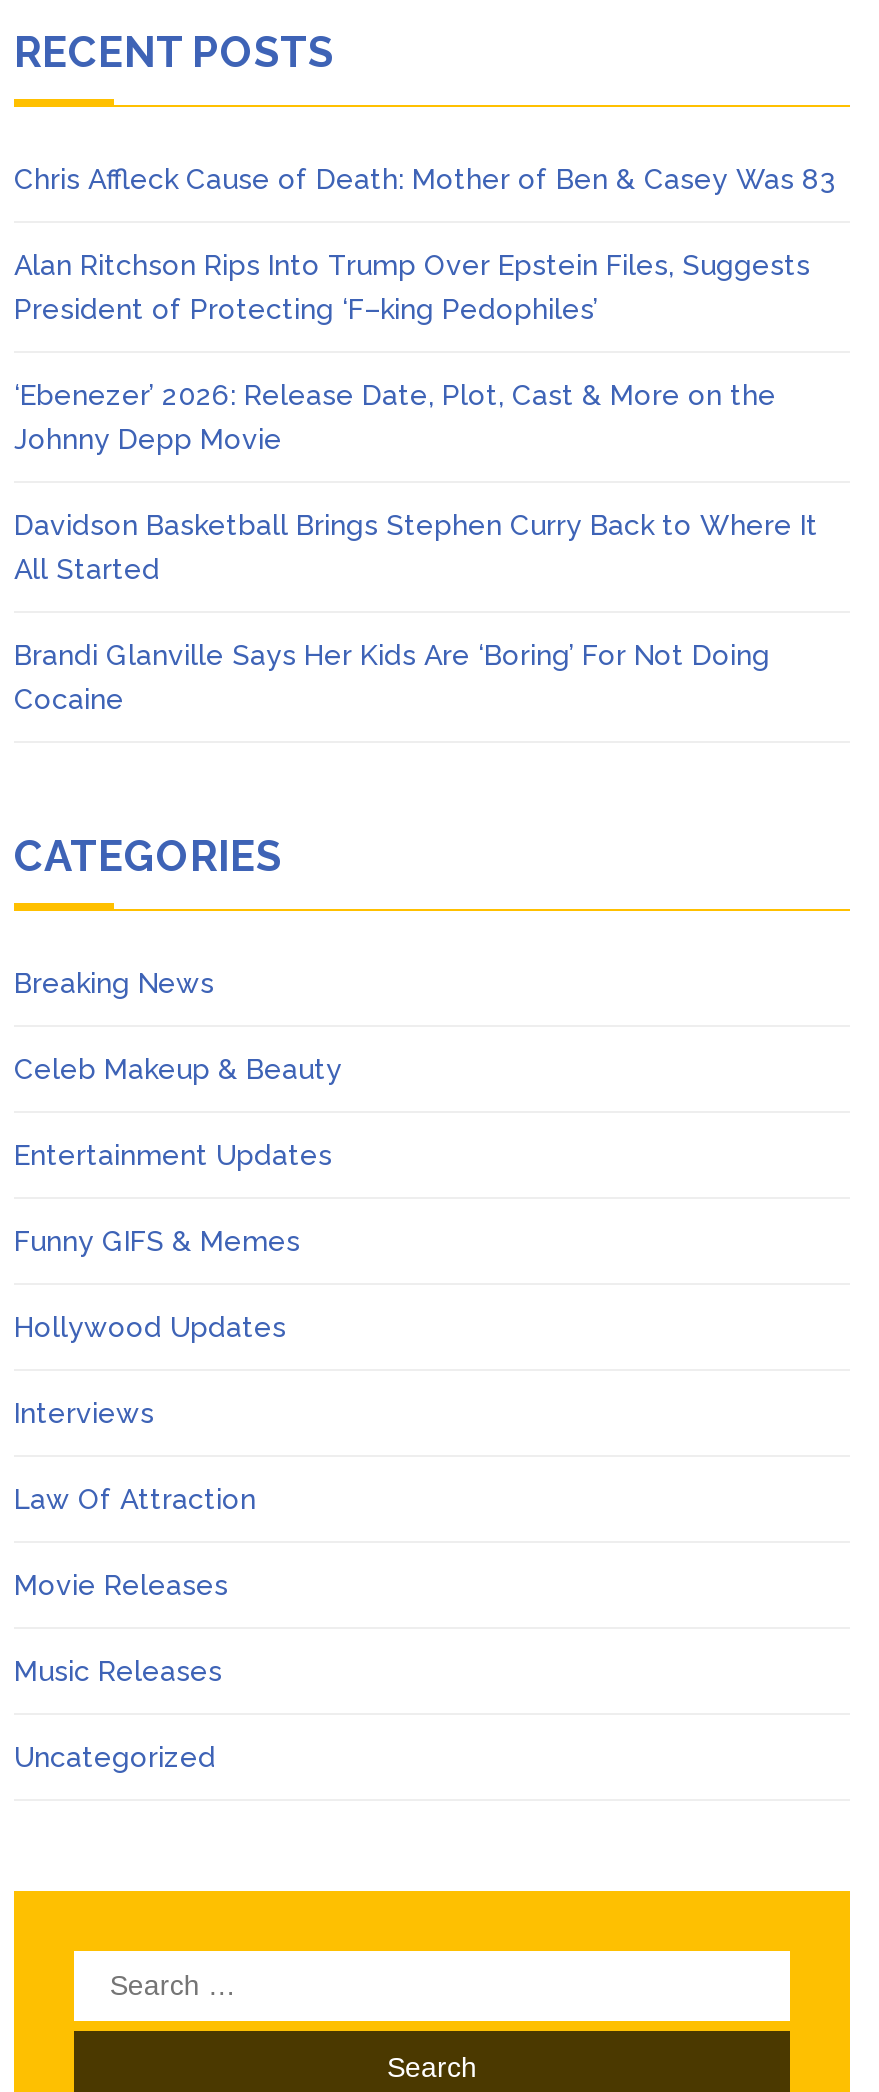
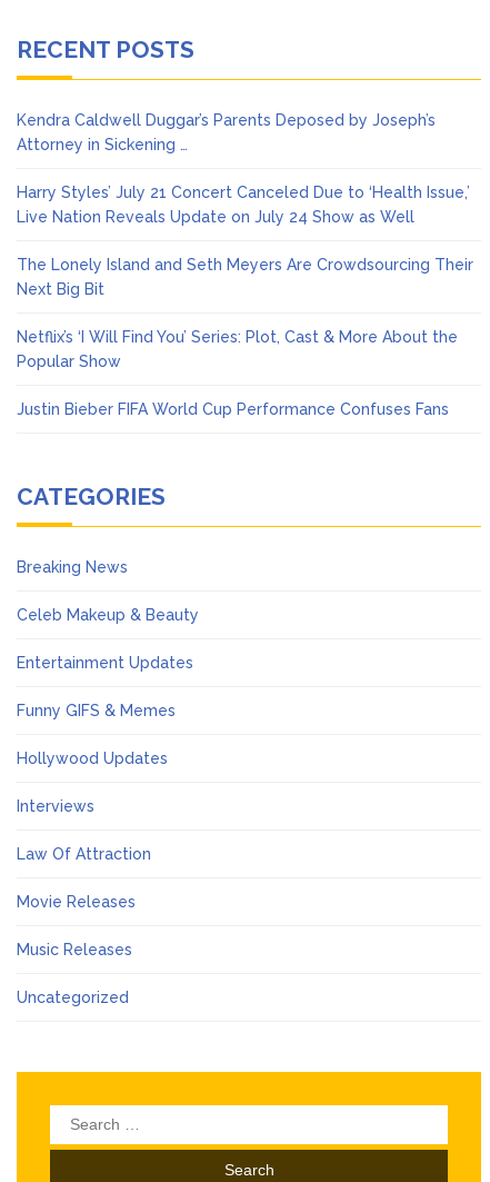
[14,163,836,195] Chris Affleck Cause of Death: Mother of Ben & Casey Was 83 -> [17,111,436,154] Kendra Caldwell Duggar’s Parents Deposed by Joseph’s | Attorney in Sickening …
[14,249,810,325] Alan Ritchson Rips Into Trump Over Epstein Files, Suggests | President of Protecting ‘F–king Pedophiles’ -> [17,184,470,226] Harry Styles’ July 21 Concert Canceled Due to ‘Health Issue,’ | Live Nation Reveals Update on July 24 Show as Well
[14,379,776,455] ‘Ebenezer’ 2026: Release Date, Plot, Cast & More on the | Johnny Depp Movie -> [17,256,473,298] The Lonely Island and Seth Meyers Are Crowdsourcing Their | Next Big Bit
[14,509,818,585] Davidson Basketball Brings Stephen Curry Back to Where It | All Started -> [17,328,458,371] Netflix’s ‘I Will Find You’ Series: Plot, Cast & More About the | Popular Show
[14,639,770,715] Brandi Glanville Says Her Kids Are ‘Boring’ For Not Doing | Cocaine -> [17,401,449,418] Justin Bieber FIFA World Cup Performance Confuses Fans

